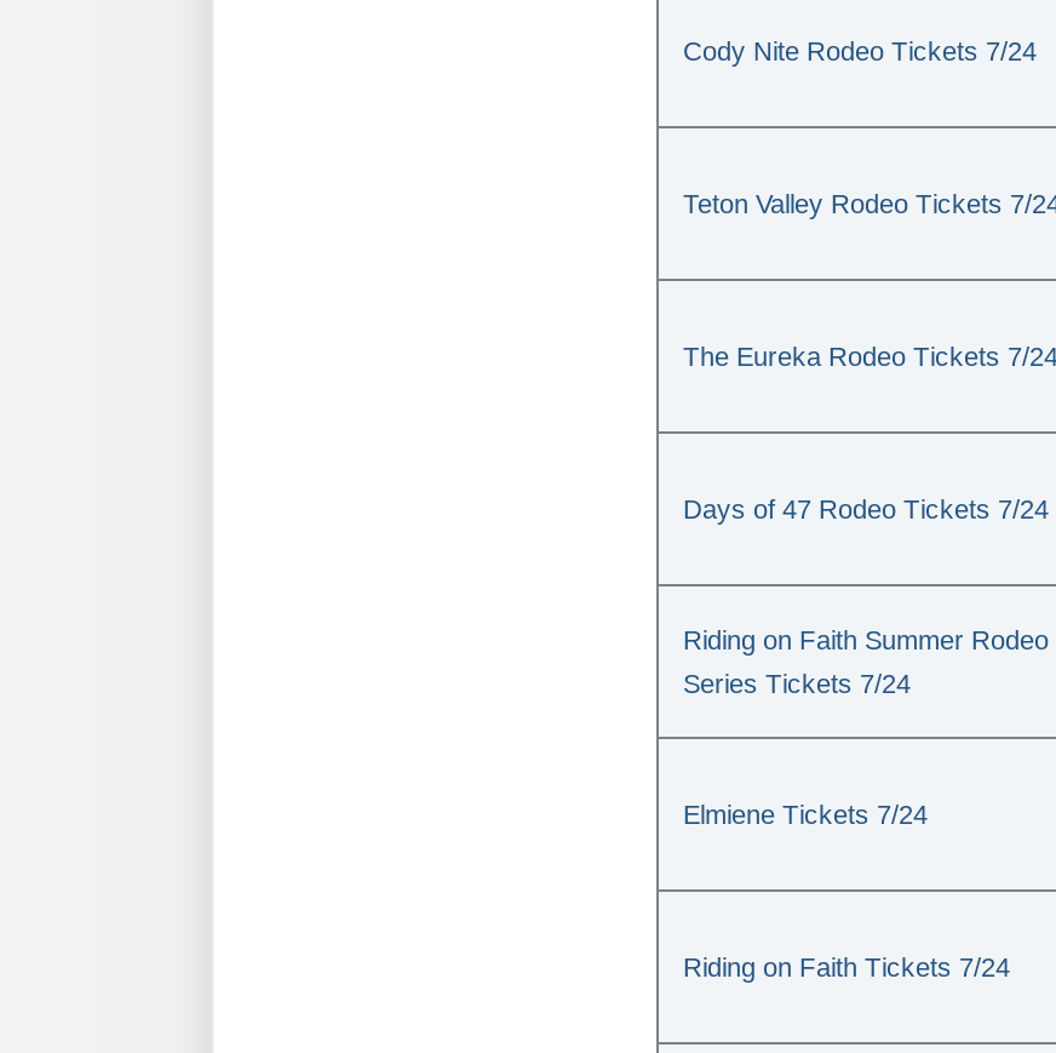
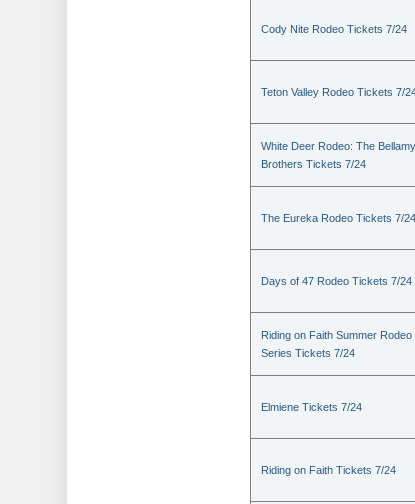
none -> [261,140,415,170] White Deer Rodeo: The Bellamy | Brothers Tickets 7/24

